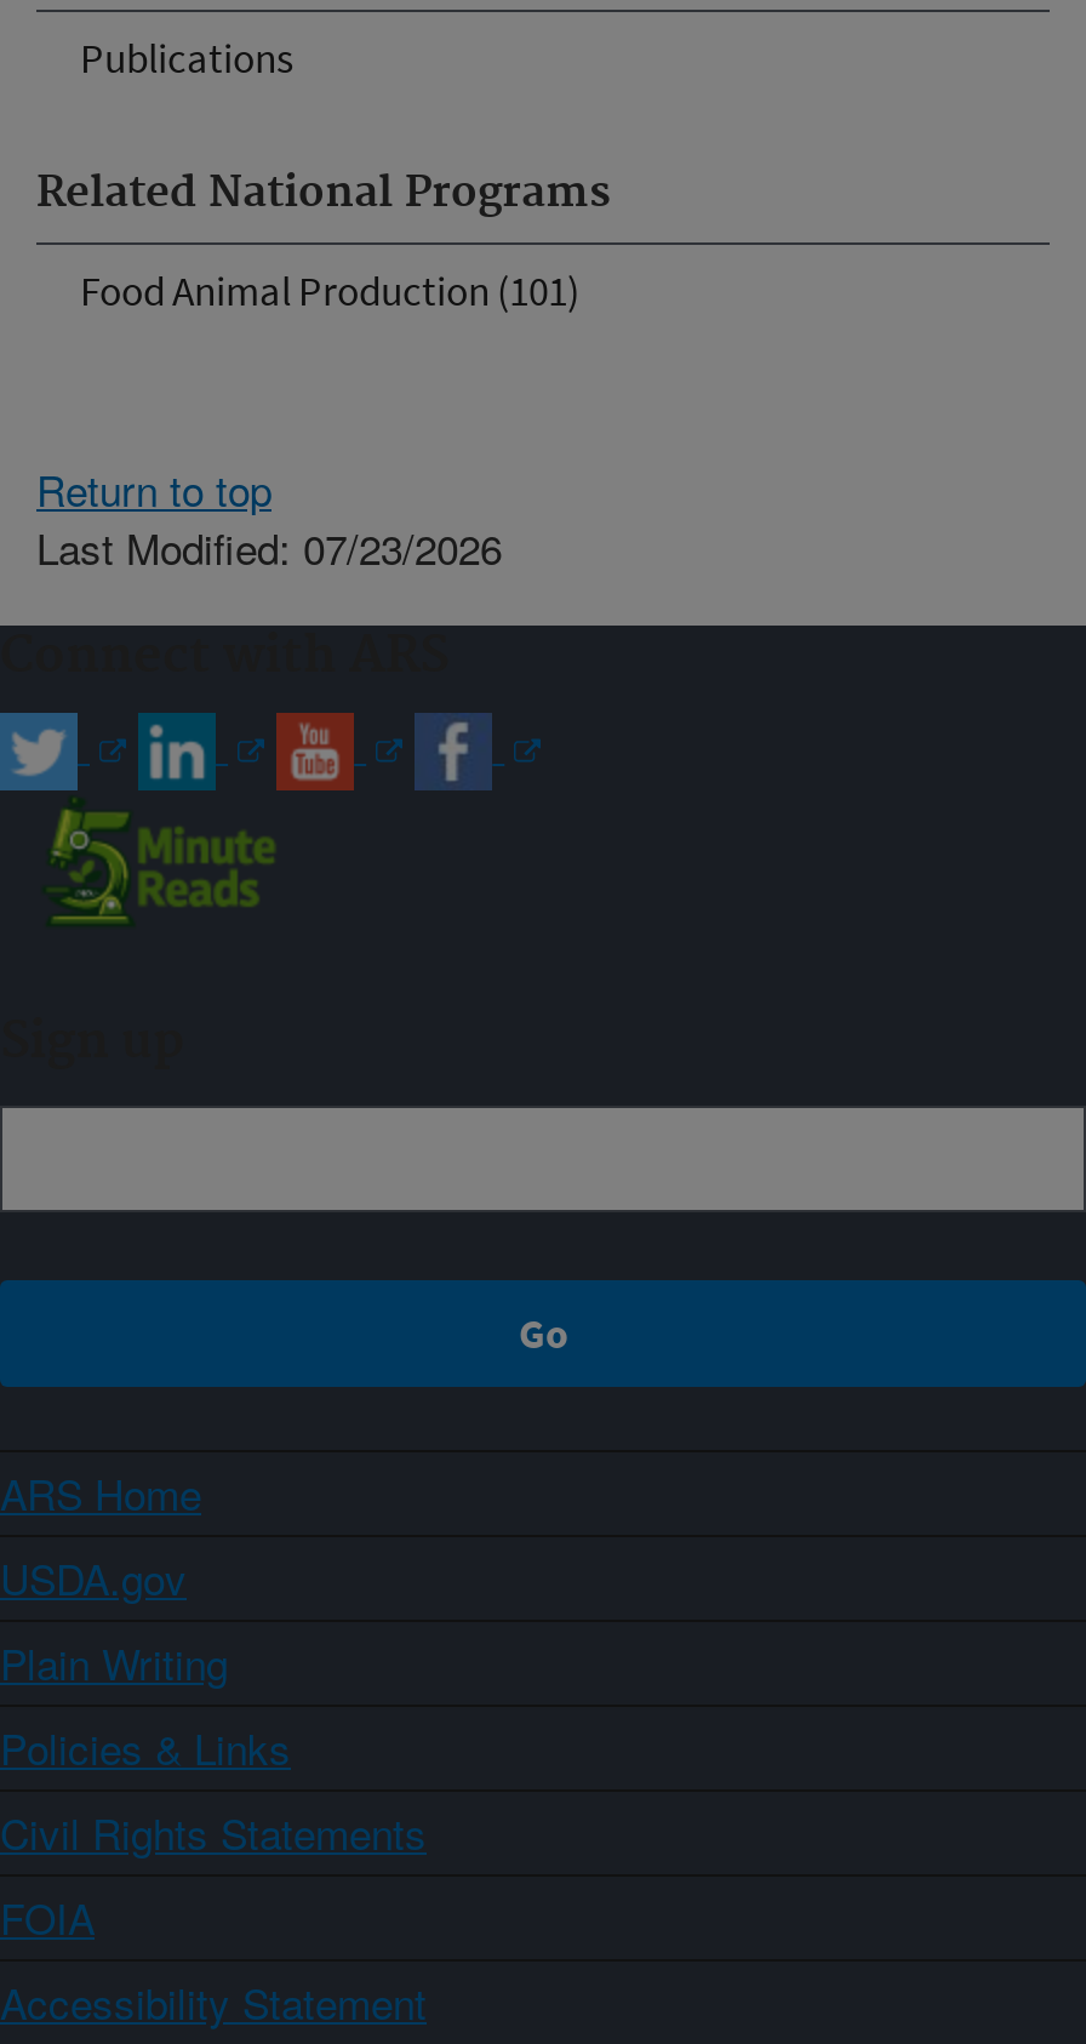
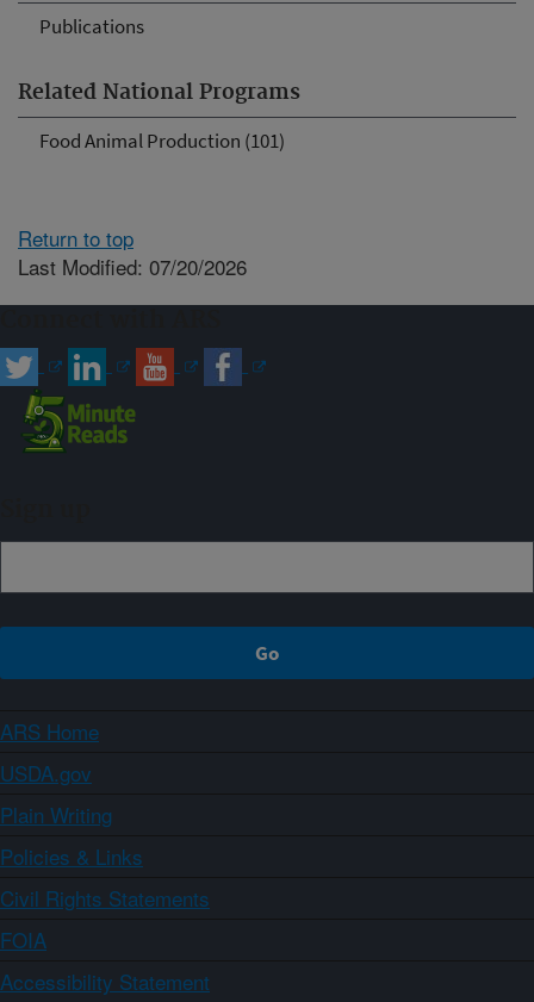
[36,515,502,576] Last Modified: 07/23/2026 -> [18,251,247,281] Last Modified: 07/20/2026

